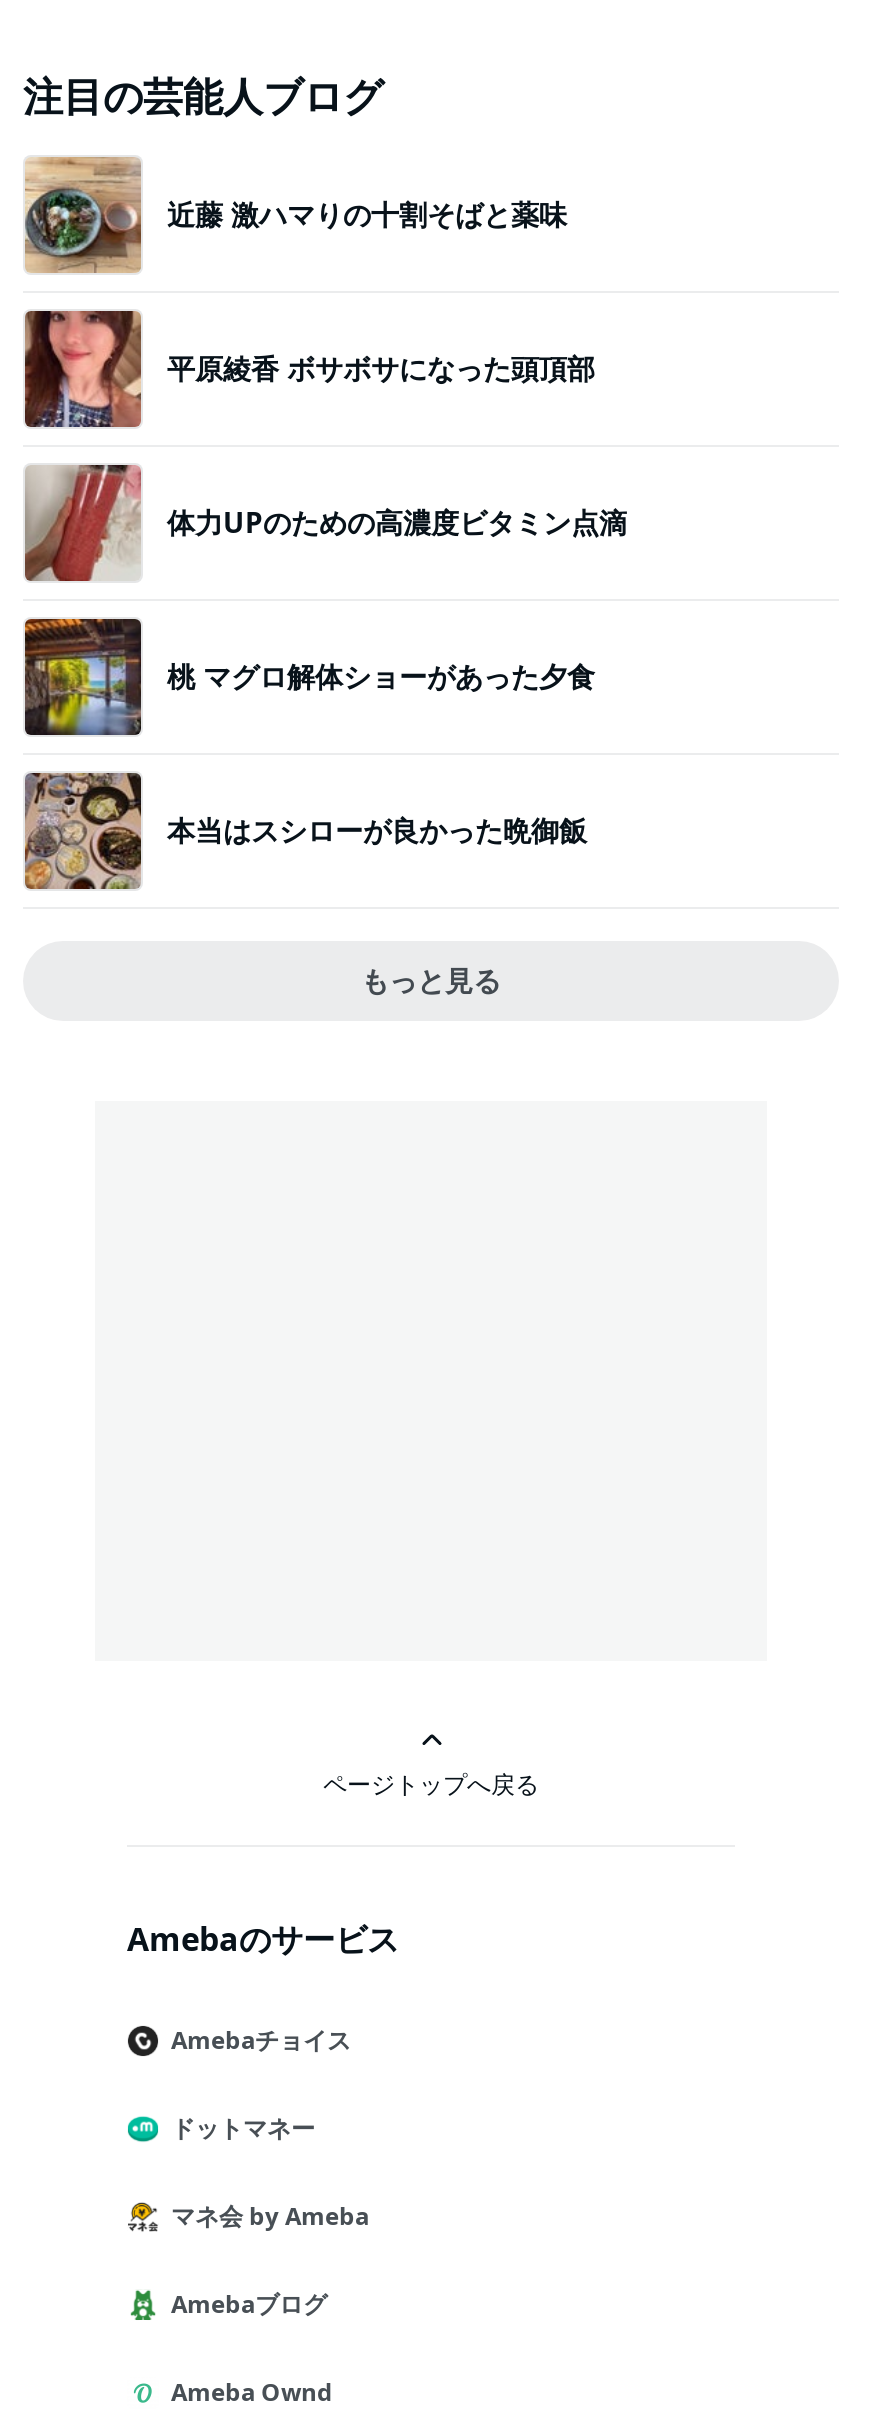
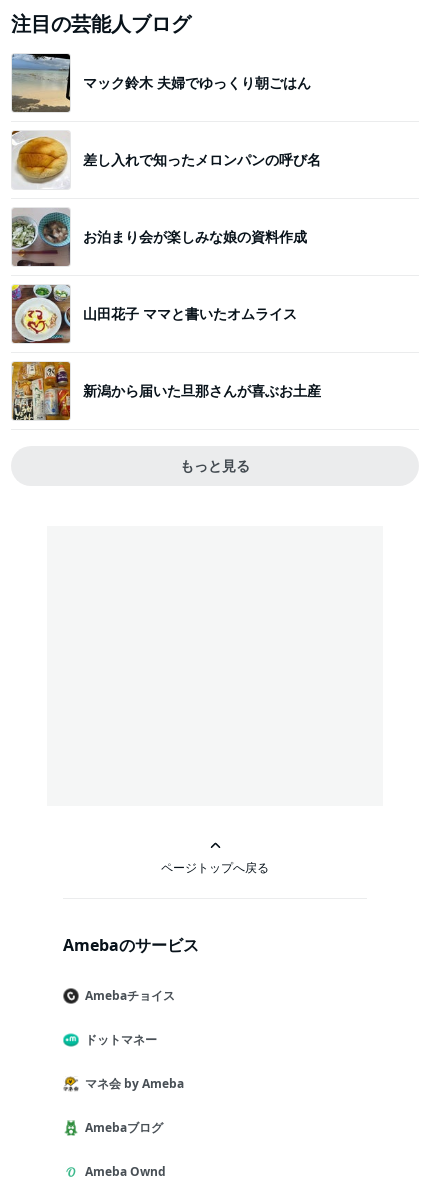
[23,155,567,275] [image] | 近藤 激ハマりの十割そばと薬味 -> [11,53,311,113] [image] | マック鈴木 夫婦でゆっくり朝ごはん
[23,309,595,429] [image] | 平原綾香 ボサボサになった頭頂部 -> [12,130,321,189] [image] | 差し入れで知ったメロンパンの呼び名
[25,463,627,583] [image] | 体力UPのための高濃度ビタミン点滴 -> [11,208,307,267] [image] | お泊まり会が楽しみな娘の資料作成
[23,617,595,737] [image] | 桃 マグロ解体ショーがあった夕食 -> [11,284,297,344] [image] | 山田花子 ママと書いたオムライス
[23,771,587,891] [image] | 本当はスシローが良かった晩御飯 -> [11,361,321,421] [image] | 新潟から届いた旦那さんが喜ぶお土産

